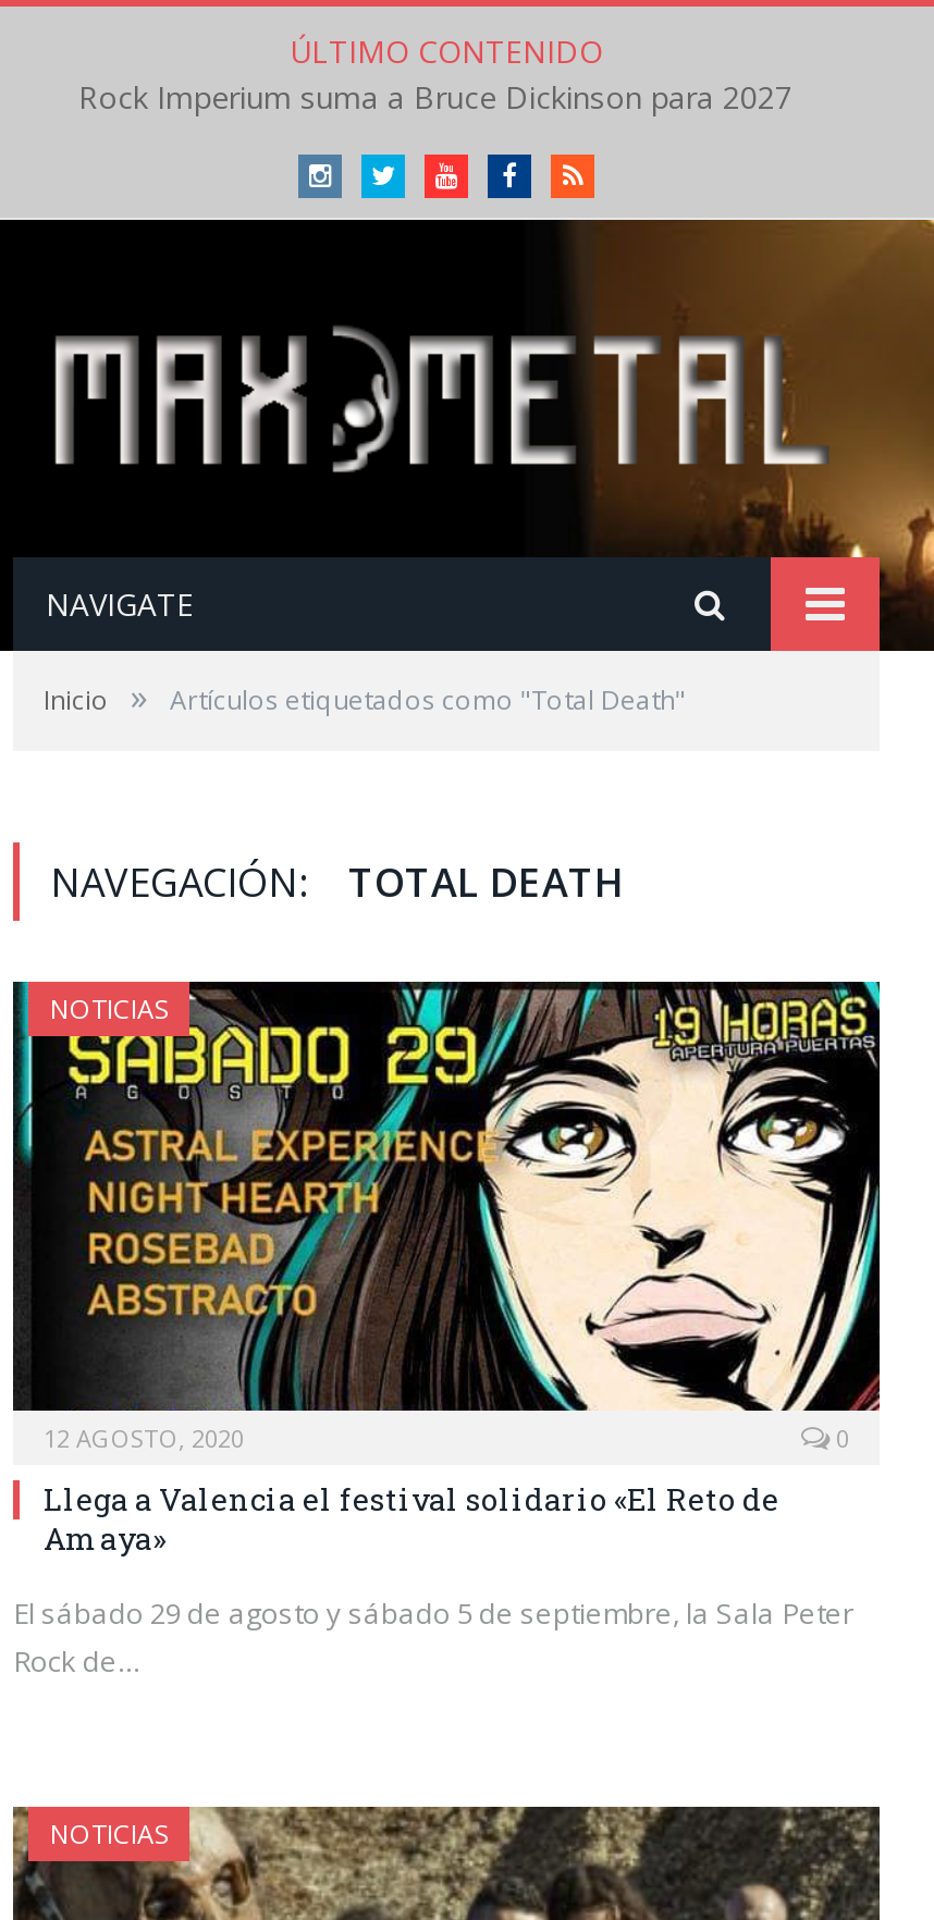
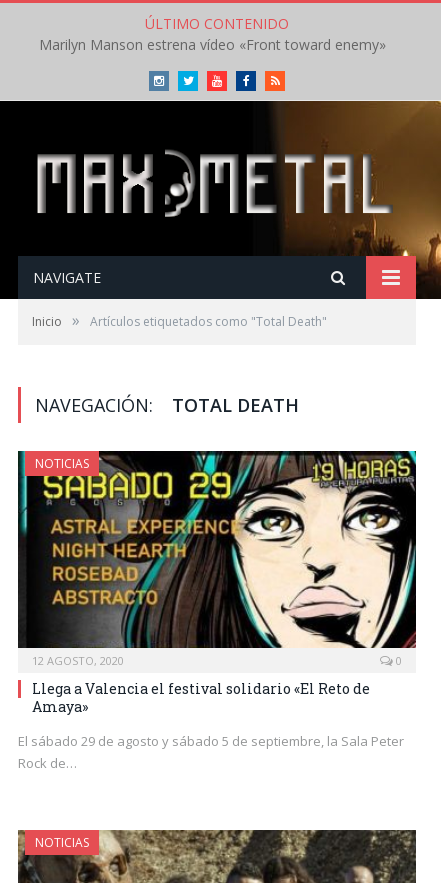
[78,77,792,118] Rock Imperium suma a Bruce Dickinson para 2027 -> [38,35,385,54] Marilyn Manson estrena vídeo «Front toward enemy»

